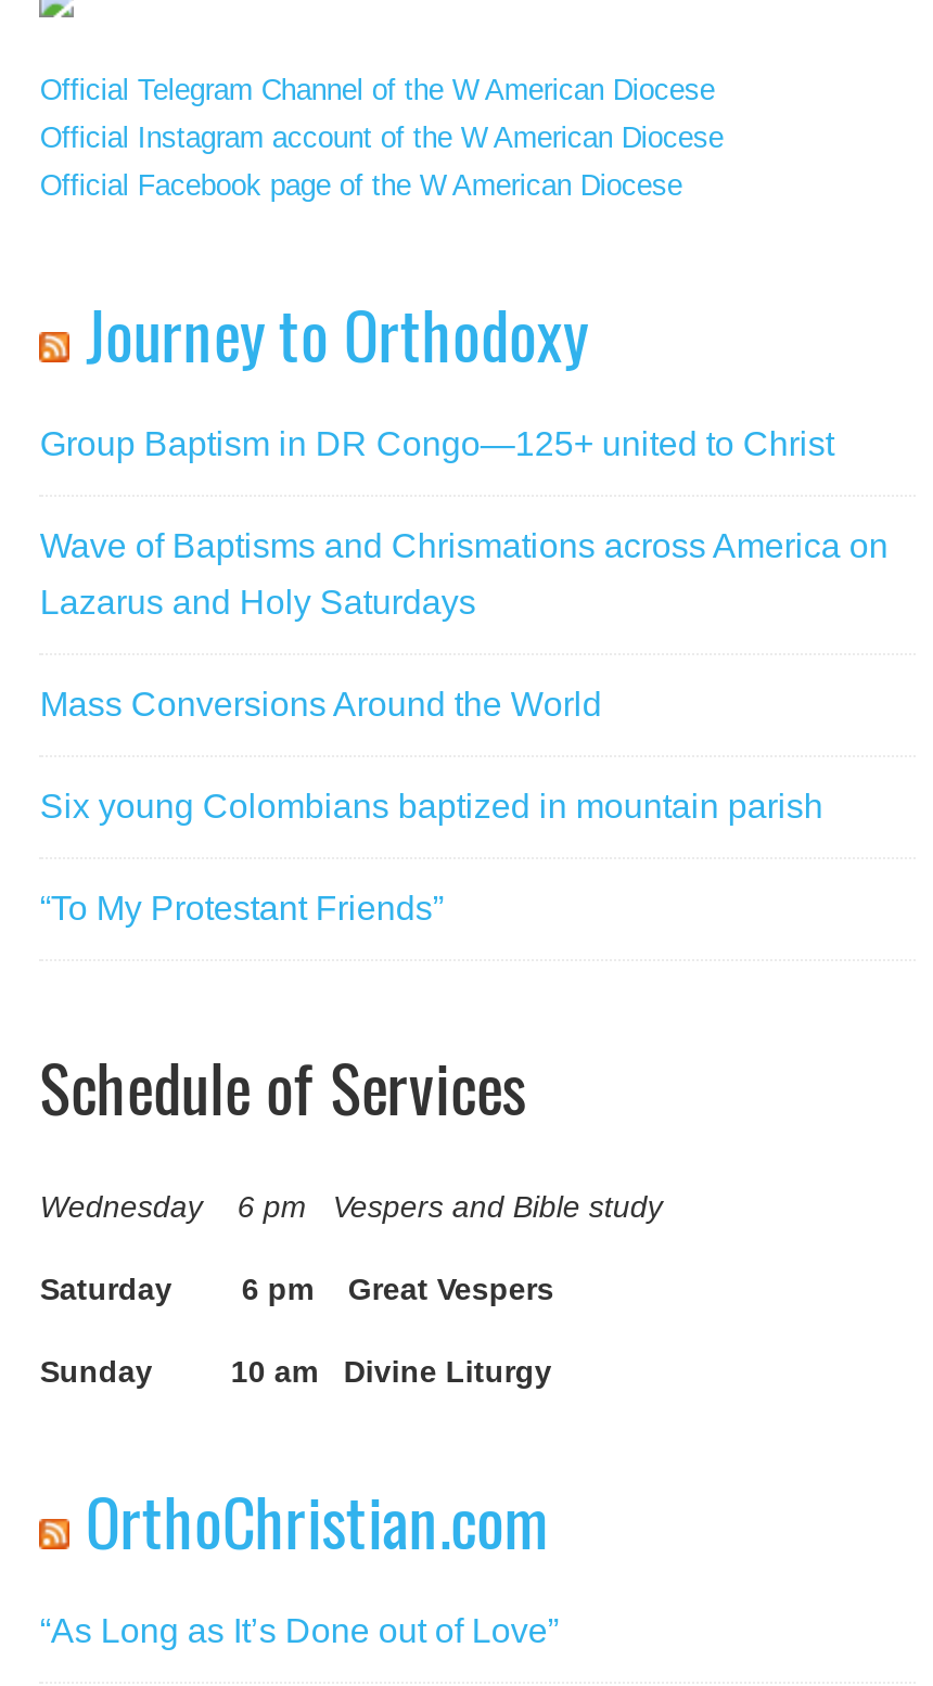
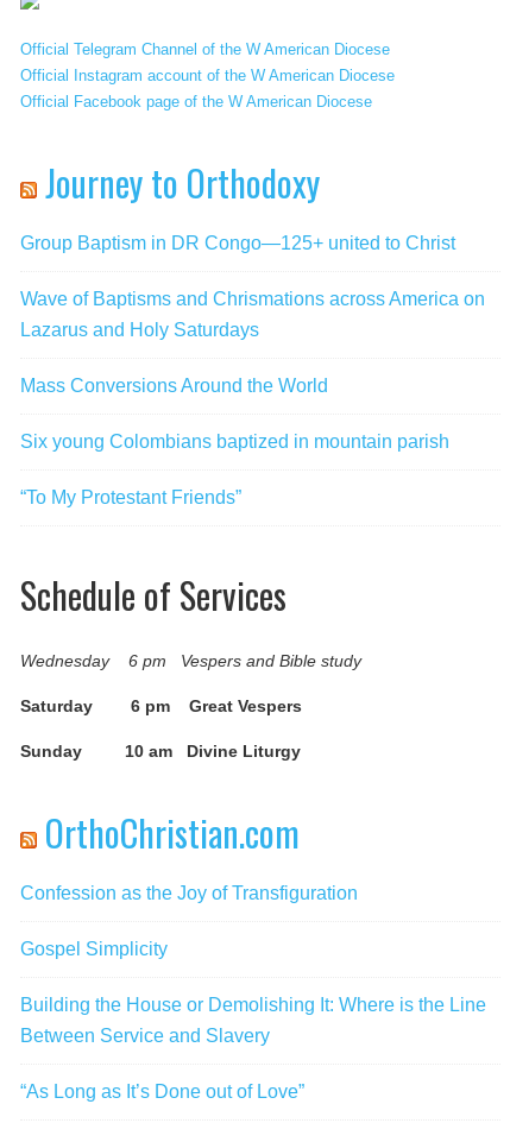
none -> [21,882,487,1045] Confession as the Joy of Transfiguration | Gospel Simplicity | Building the House or Demolishing It: Where is the Line | Between Service and Slavery

